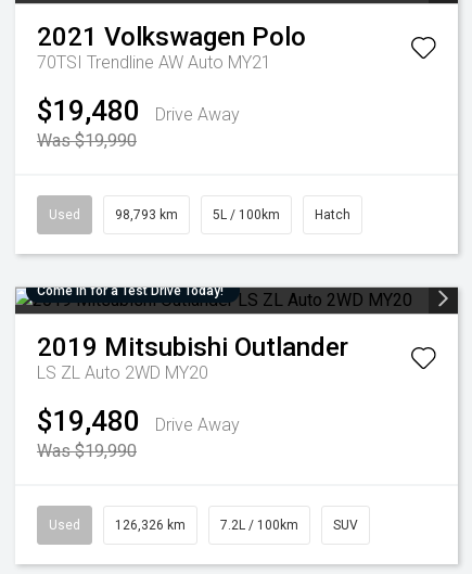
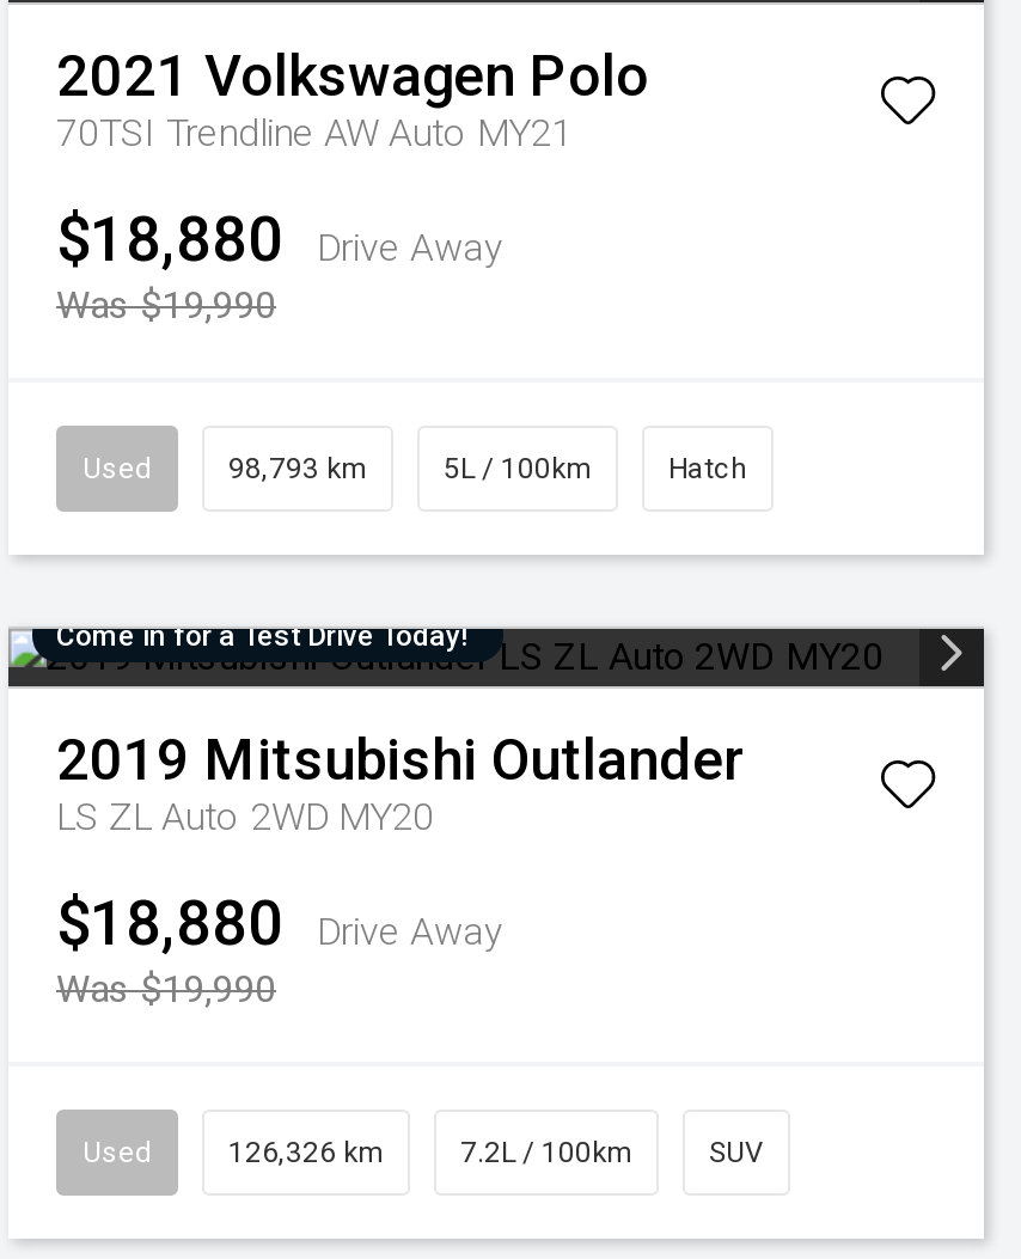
[37,95,240,127] $19,480 Drive Away -> [56,204,503,276] $18,880 Drive Away
[37,405,240,438] $19,480 Drive Away -> [56,888,503,960] $18,880 Drive Away

